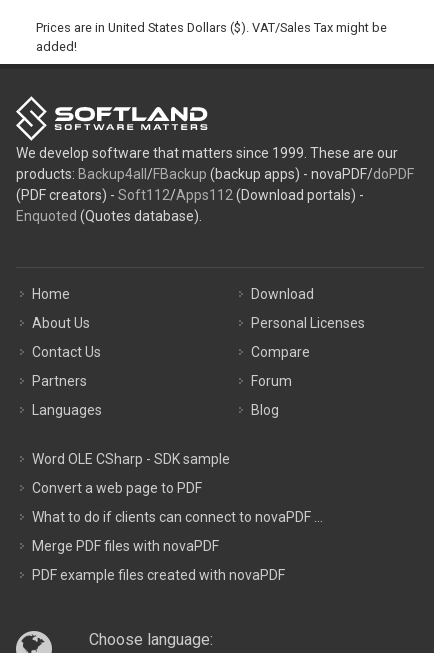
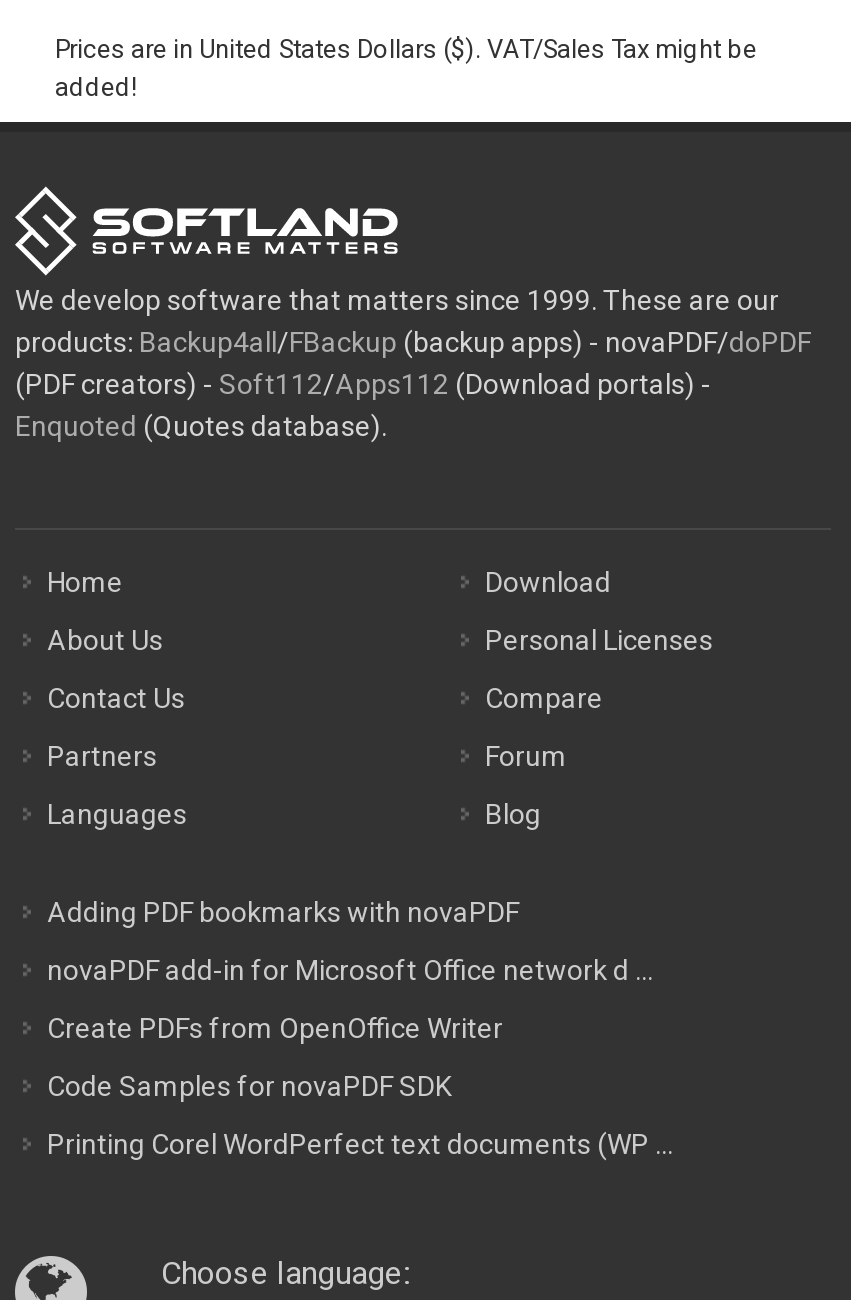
[32,451,230,467] Word OLE CSharp - SDK sample -> [47,896,519,928] Adding PDF bookmarks with novaPDF
[32,480,202,496] Convert a web page to PDF -> [47,954,653,986] novaPDF add-in for Microsoft Office network d ...
[32,509,323,525] What to do if clients can connect to novaPDF ... -> [47,1012,503,1044] Create PDFs from OpenOffice Writer
[32,538,219,554] Merge PDF files with novaPDF -> [47,1070,451,1102] Code Samples for novaPDF SDK
[32,567,285,583] PDF example files created with novaPDF -> [47,1128,673,1160] Printing Corel WordPerfect text documents (WP ...

